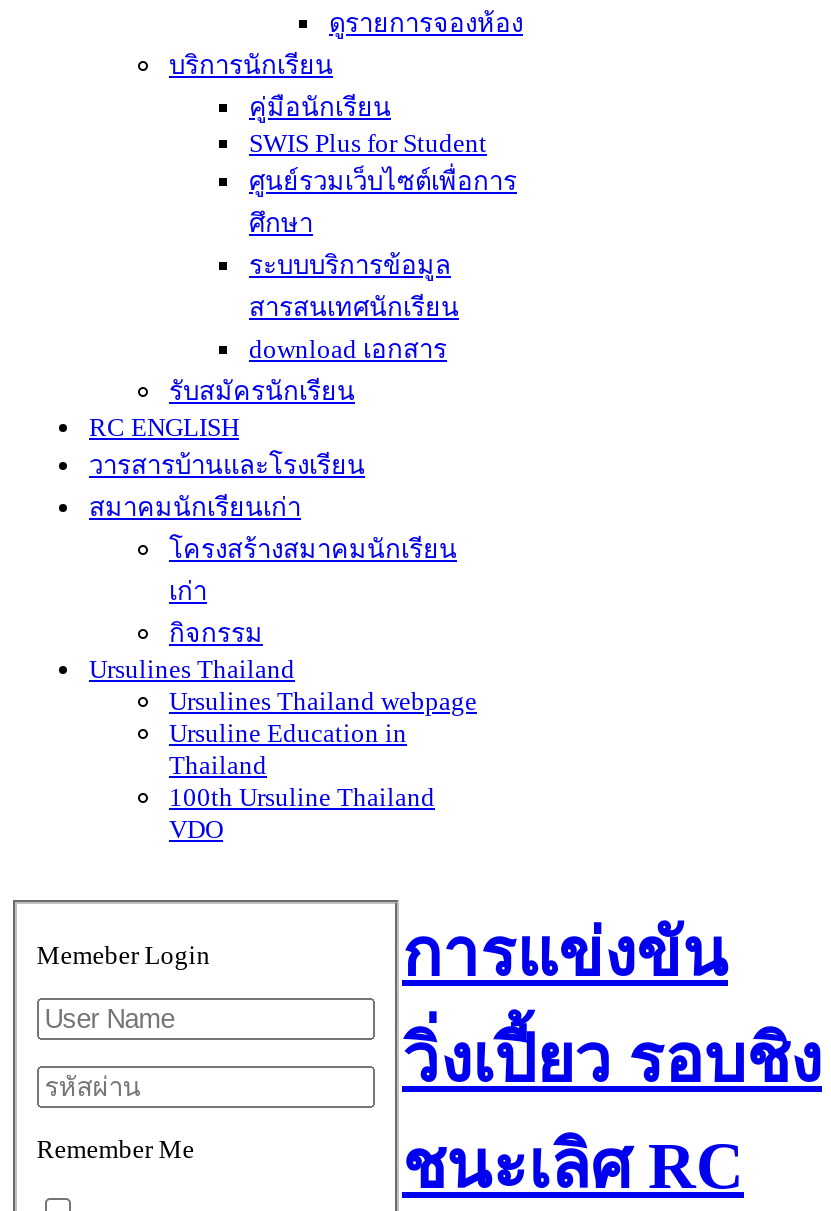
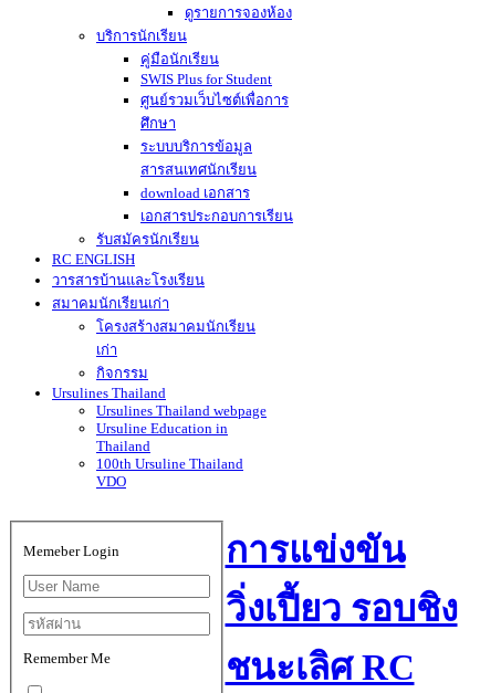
none -> [140,208,293,224] เอกสารประกอบการเรียน

